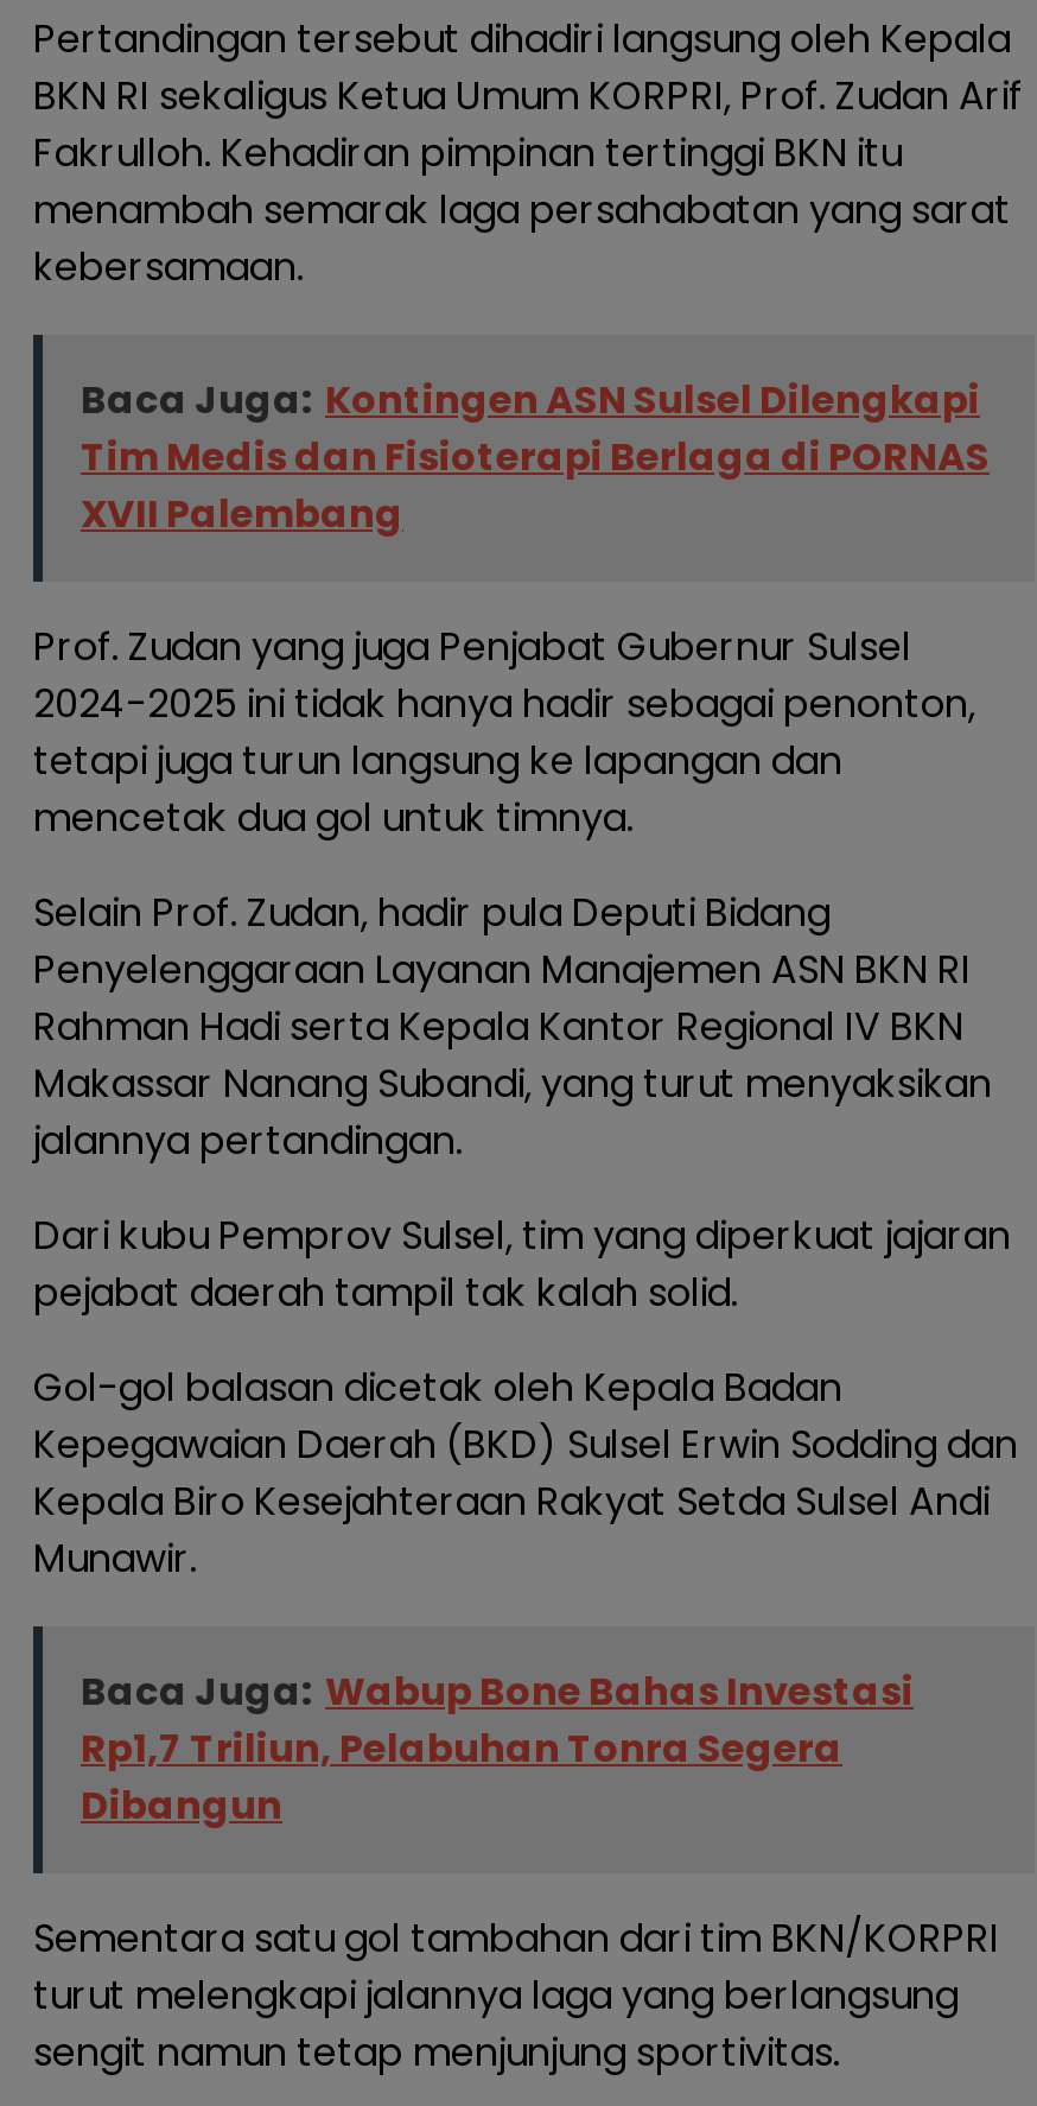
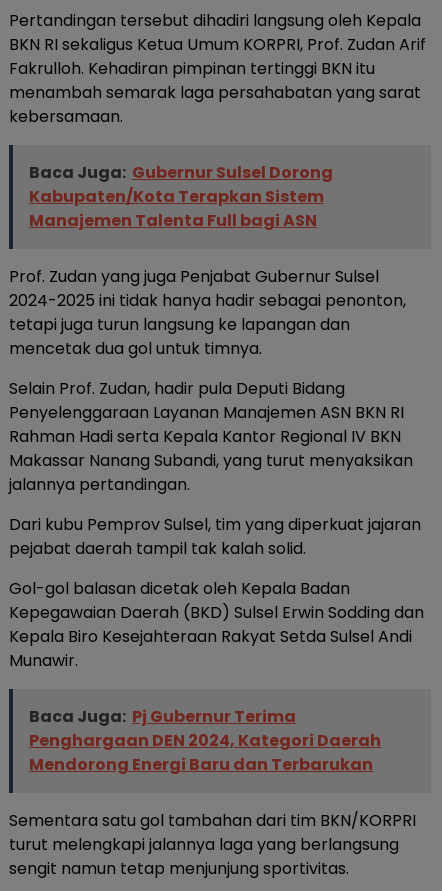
[81,373,990,542] Baca Juga: Kontingen ASN Sulsel Dilengkapi | Tim Medis dan Fisioterapi Berlaga di PORNAS | XVII Palembang -> [29,161,333,232] Baca Juga: Gubernur Sulsel Dorong | Kabupaten/Kota Terapkan Sistem | Manajemen Talenta Full bagi ASN
[81,1665,914,1834] Baca Juga: Wabup Bone Bahas Investasi | Rp1,7 Triliun, Pelabuhan Tonra Segera | Dibangun -> [29,705,381,776] Baca Juga: Pj Gubernur Terima | Penghargaan DEN 2024, Kategori Daerah | Mendorong Energi Baru dan Terbarukan

